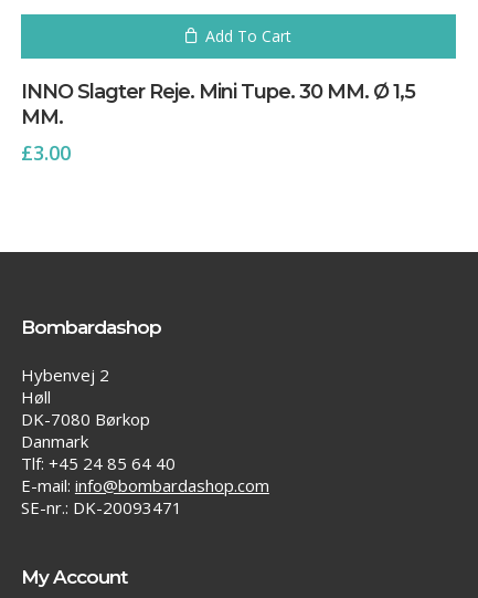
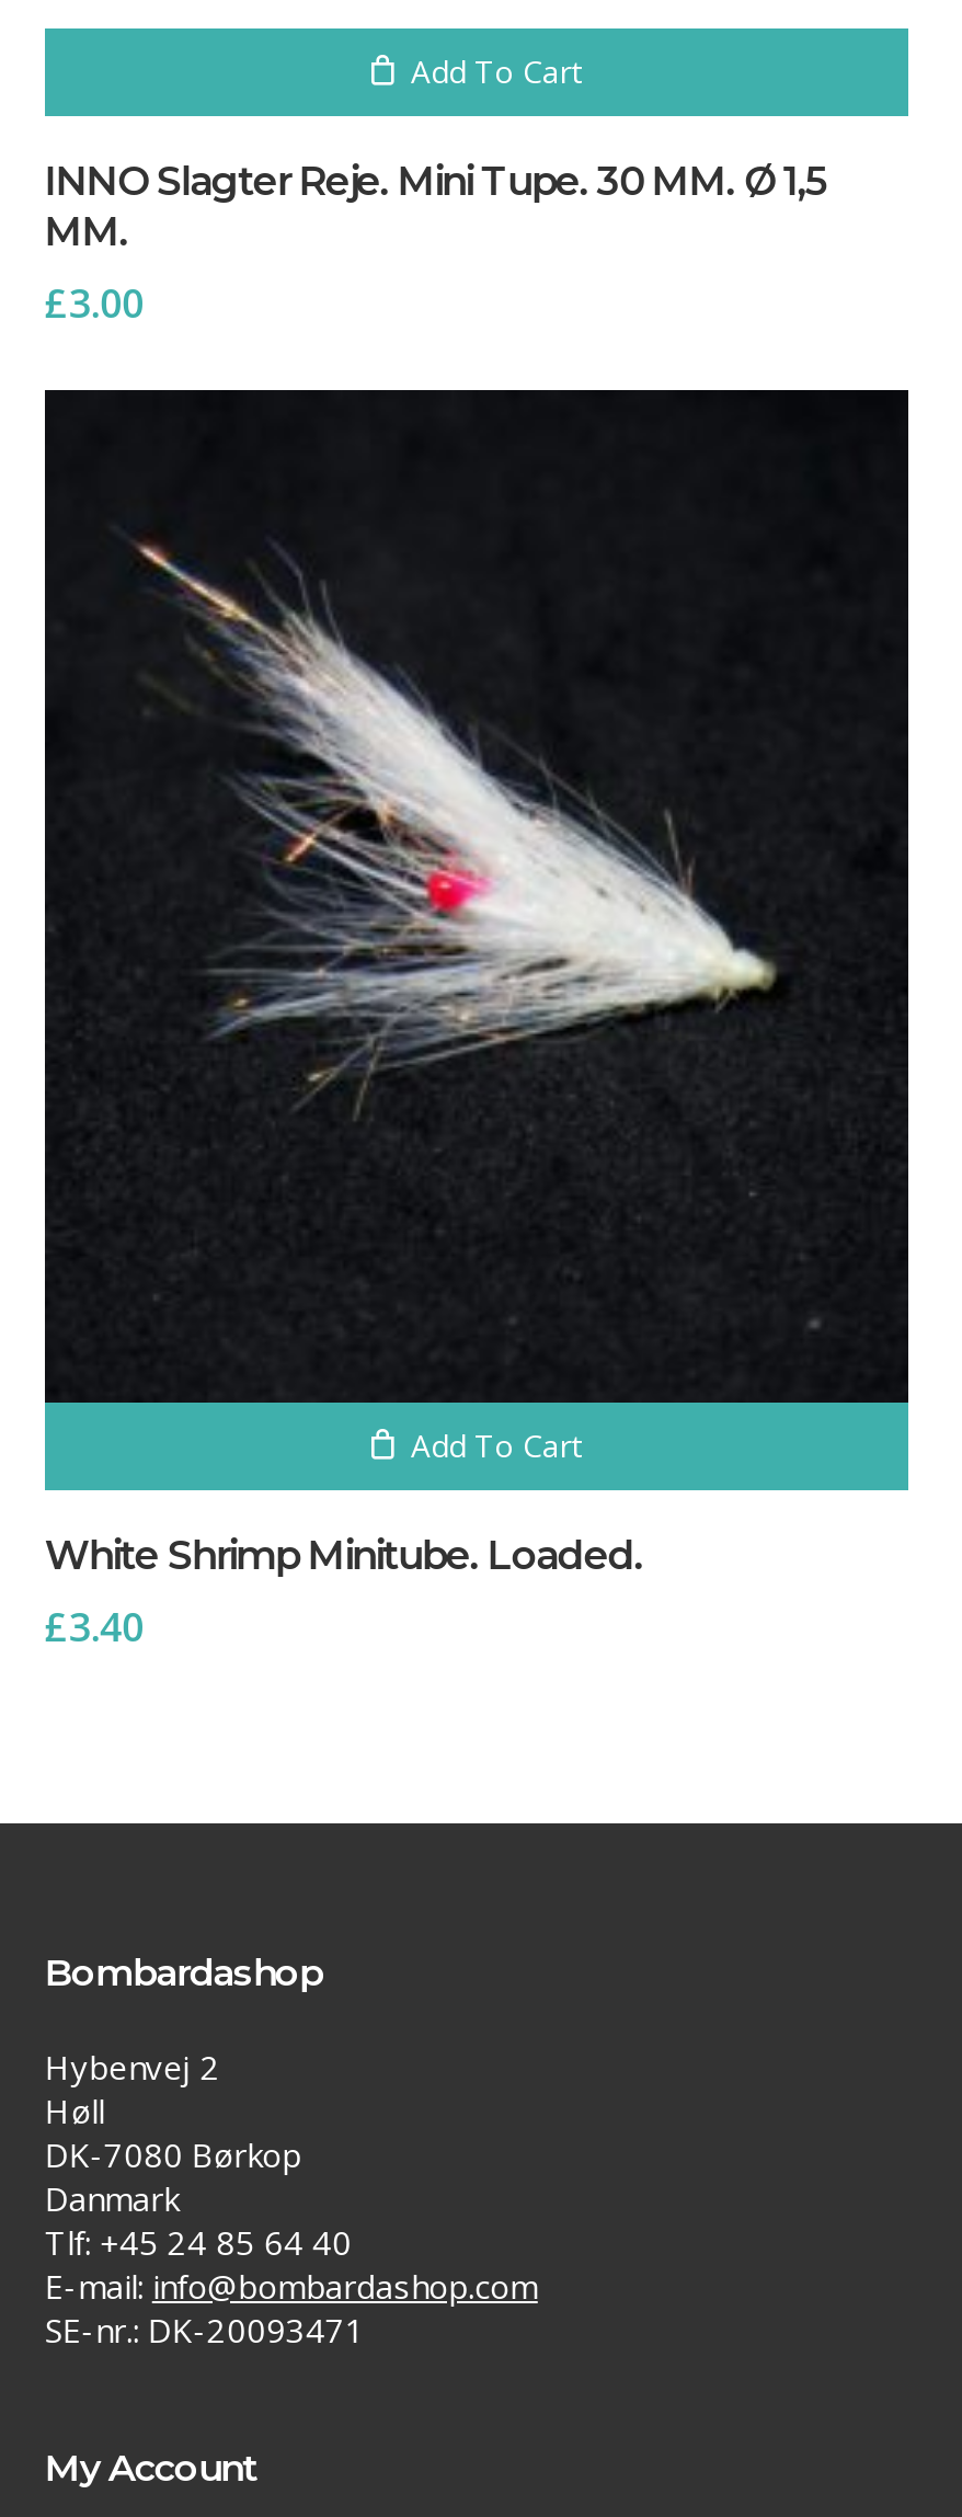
none -> [43,387,911,1653] [image] | Add To Cart | White Shrimp Minitube. Loaded. | £3.40

